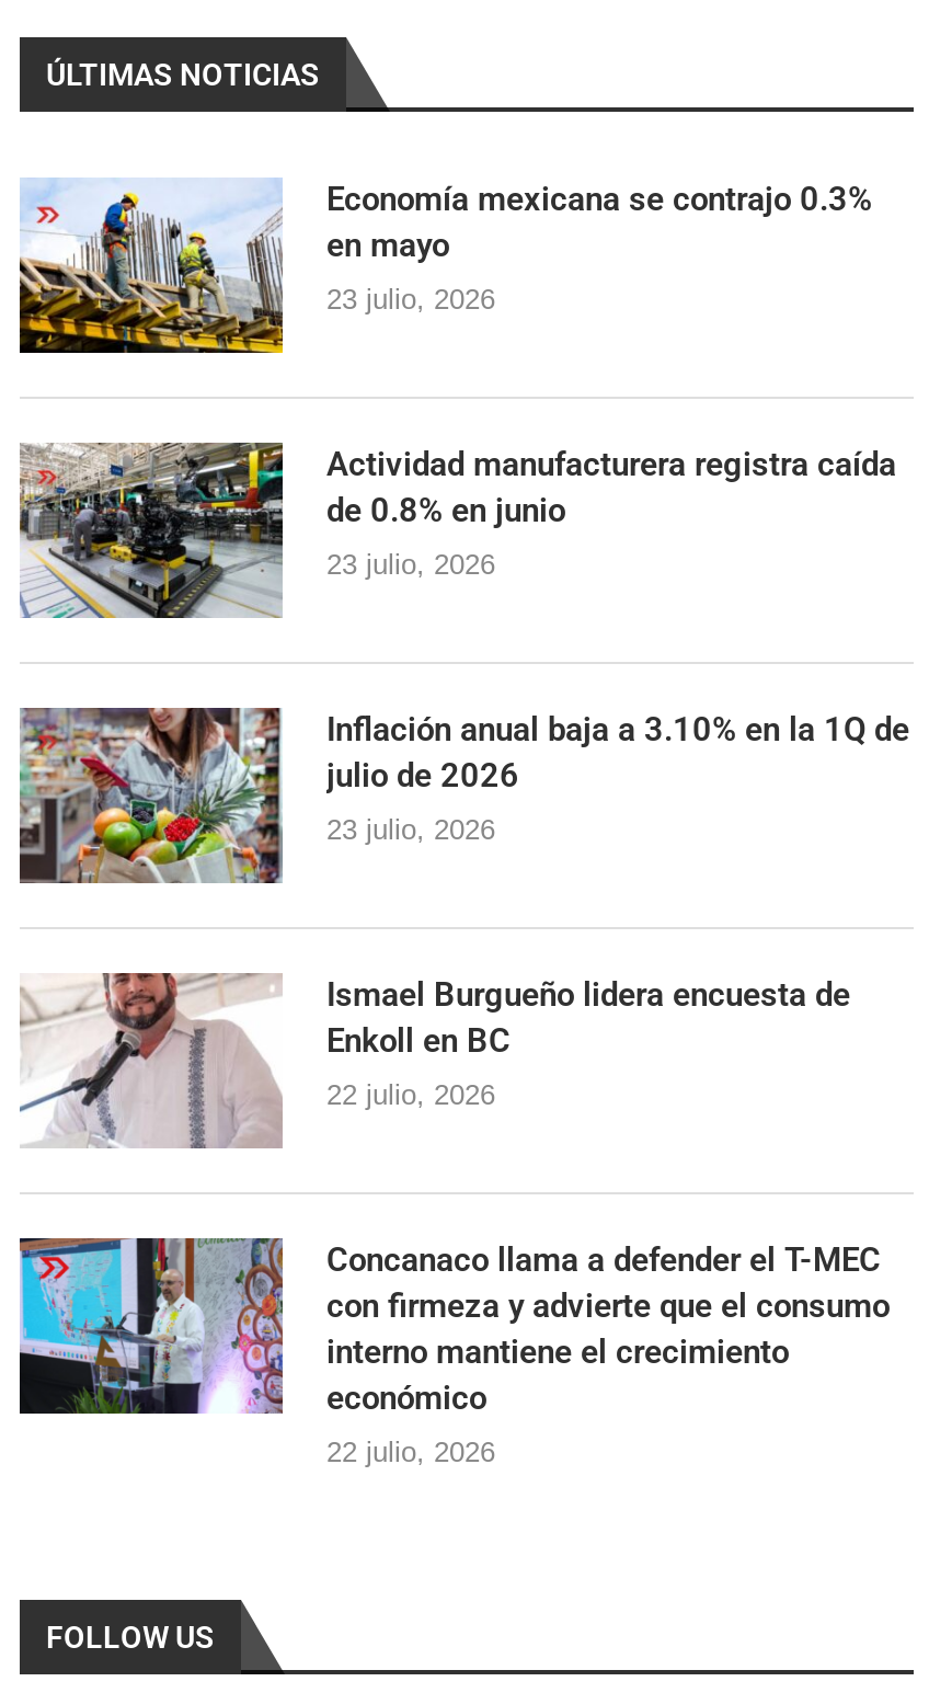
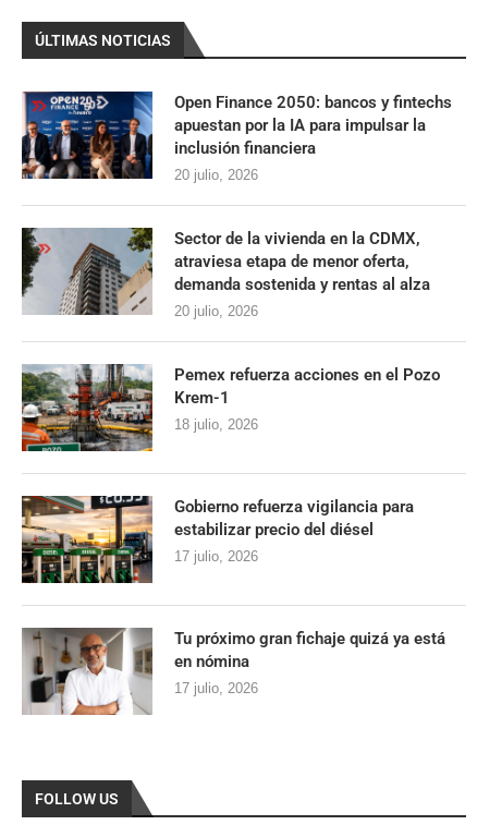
[18,178,872,355] [image] | Economía mexicana se contrajo 0.3% | en mayo | 23 julio, 2026 -> [21,90,452,183] [image] | Open Finance 2050: bancos y fintechs | apuestan por la IA para impulsar la | inclusión financiera | 20 julio, 2026
[18,441,896,627] [image] | Actividad manufacturera registra caída | de 0.8% en junio | 23 julio, 2026 -> [21,223,430,320] [image] | Sector de la vivienda en la CDMX, | atraviesa etapa de menor oferta, | demanda sostenida y rentas al alza | 20 julio, 2026
[20,706,909,901] [image] | Inflación anual baja a 3.10% en la 1Q de | julio de 2026 | 23 julio, 2026 -> [21,355,440,452] [image] | Pemex refuerza acciones en el Pozo | Krem-1 | 18 julio, 2026
[20,971,850,1166] [image] | Ismael Burgueño lidera encuesta de | Enkoll en BC | 22 julio, 2026 -> [21,487,414,584] [image] | Gobierno refuerza vigilancia para | estabilizar precio del diésel | 17 julio, 2026
[18,1236,890,1469] [image] | Concanaco llama a defender el T-MEC | con firmeza y advierte que el consumo | interno mantiene el crecimiento | económico | 22 julio, 2026 -> [21,619,445,716] [image] | Tu próximo gran fichaje quizá ya está | en nómina | 17 julio, 2026

